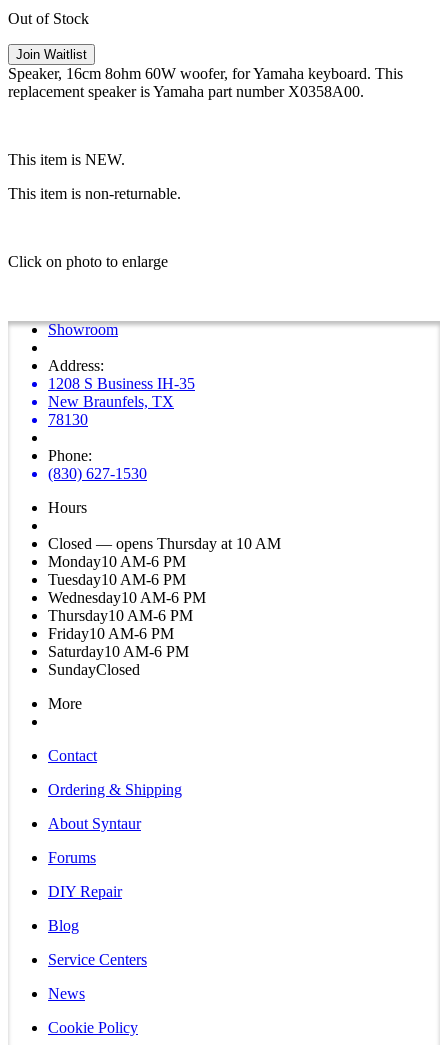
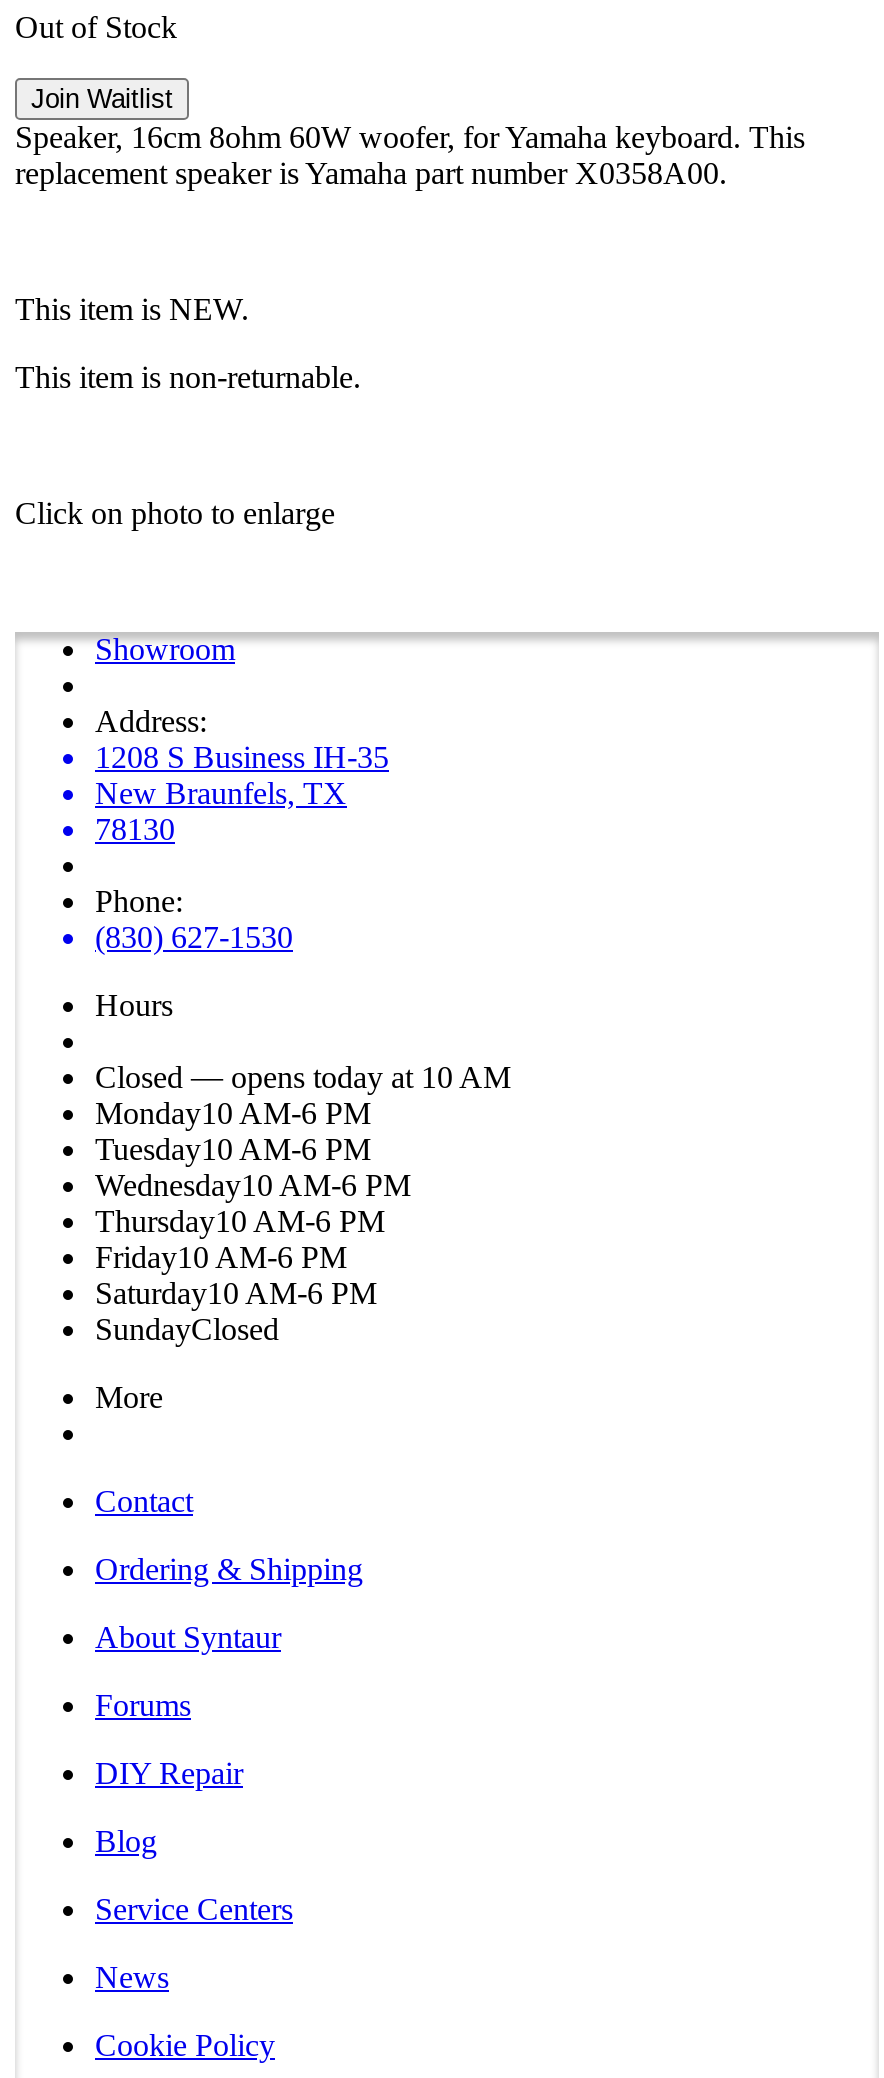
[48,535,281,552] Closed — opens Thursday at 10 AM -> [95,1060,511,1094] Closed — opens today at 10 AM

